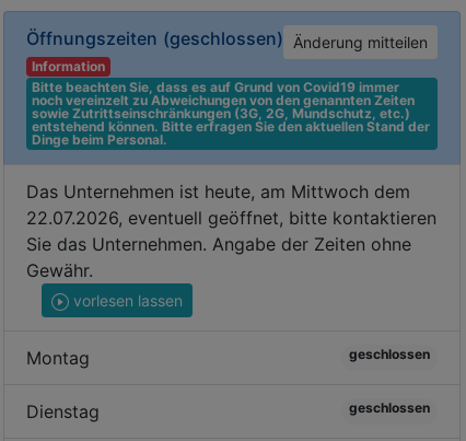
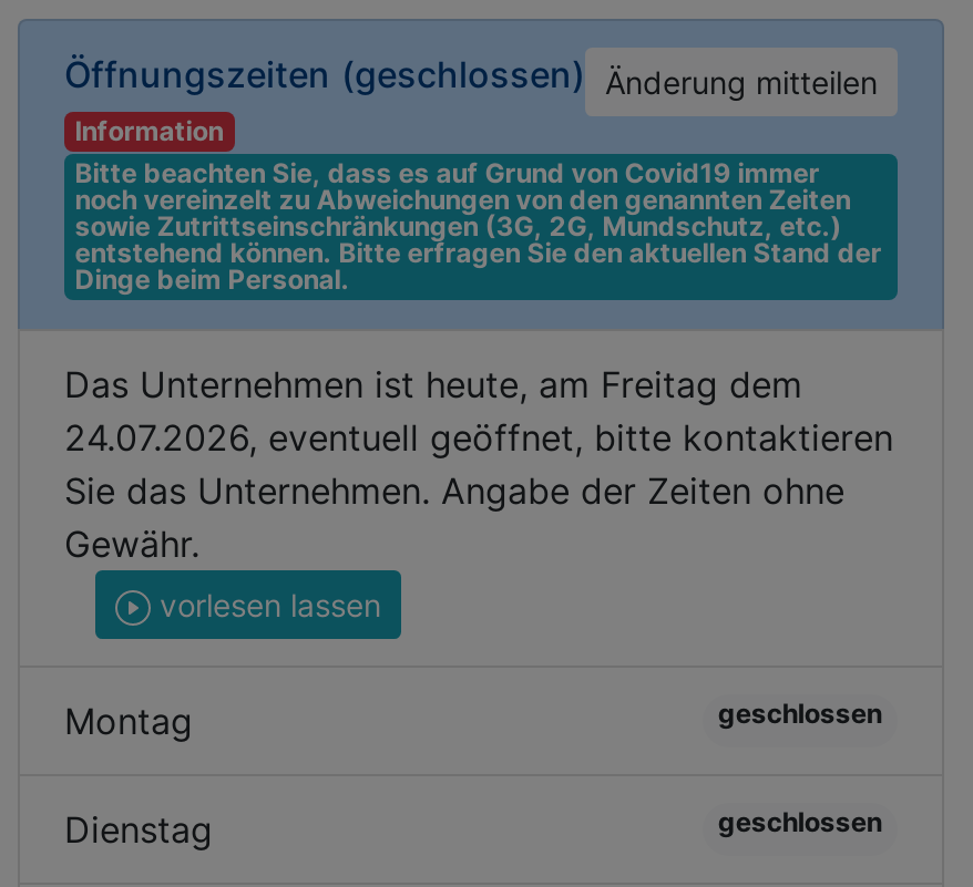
[26,181,410,202] Das Unternehmen ist heute, am Mittwoch dem -> [64,362,802,406] Das Unternehmen ist heute, am Freitag dem
[26,207,436,229] 22.07.2026, eventuell geöffnet, bitte kontaktieren -> [64,415,893,460] 24.07.2026, eventuell geöffnet, bitte kontaktieren

